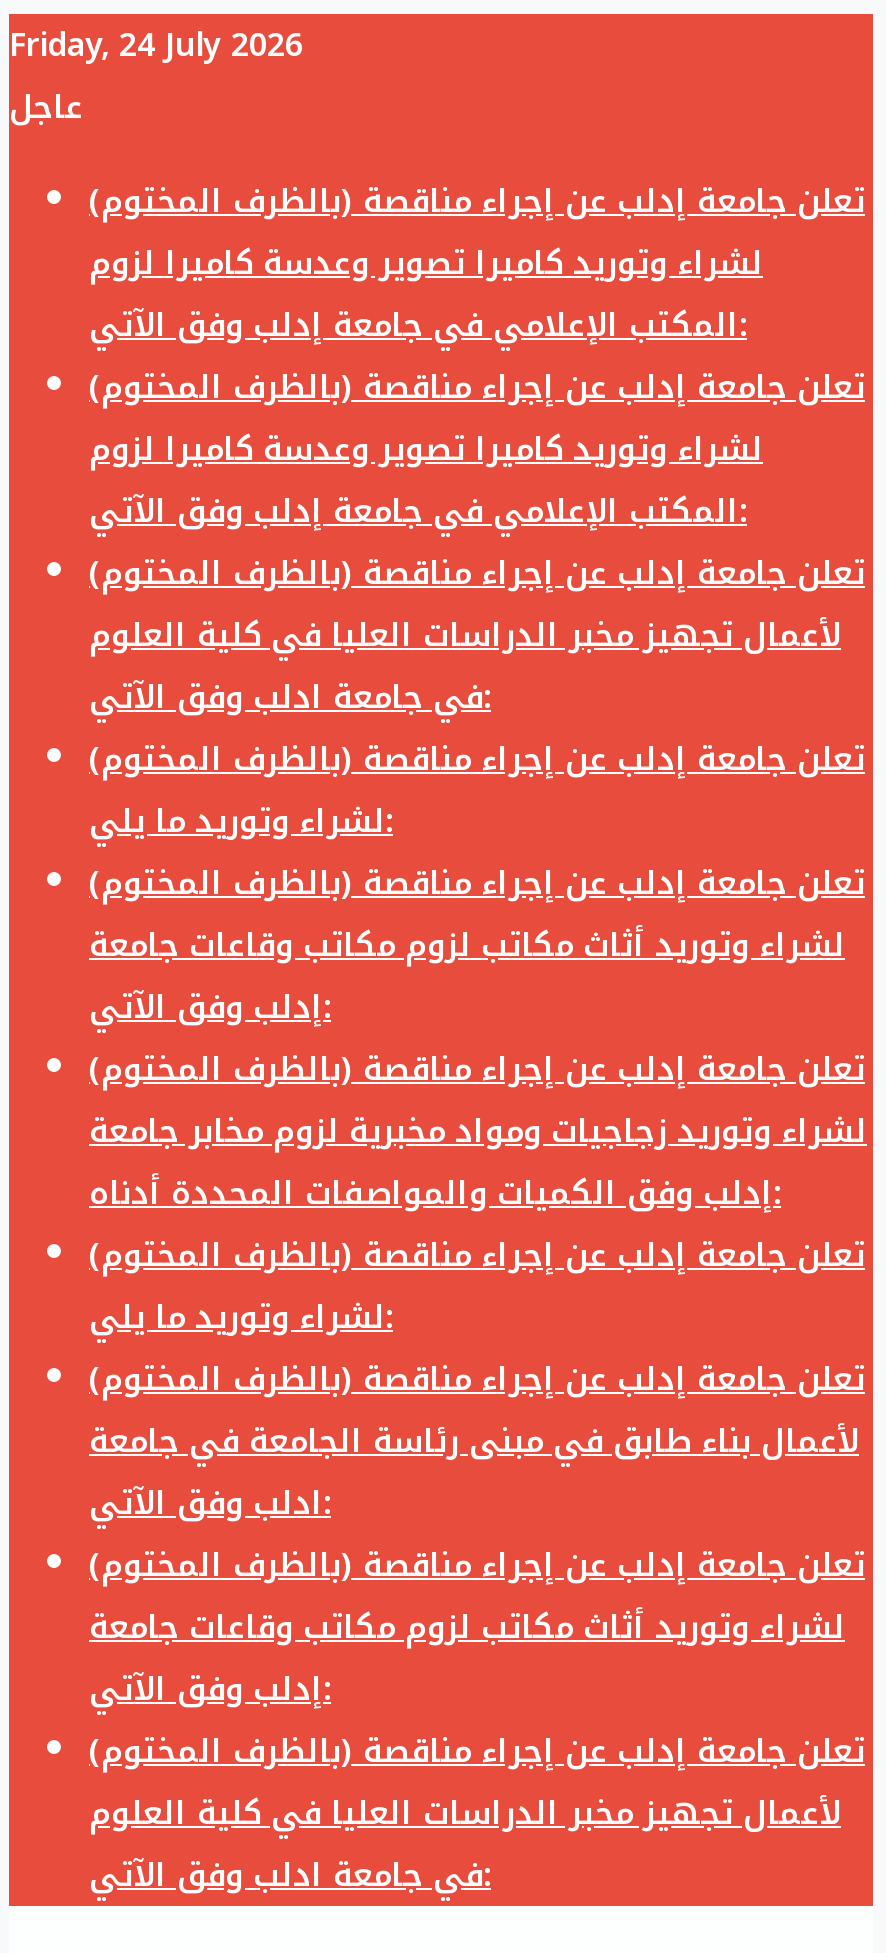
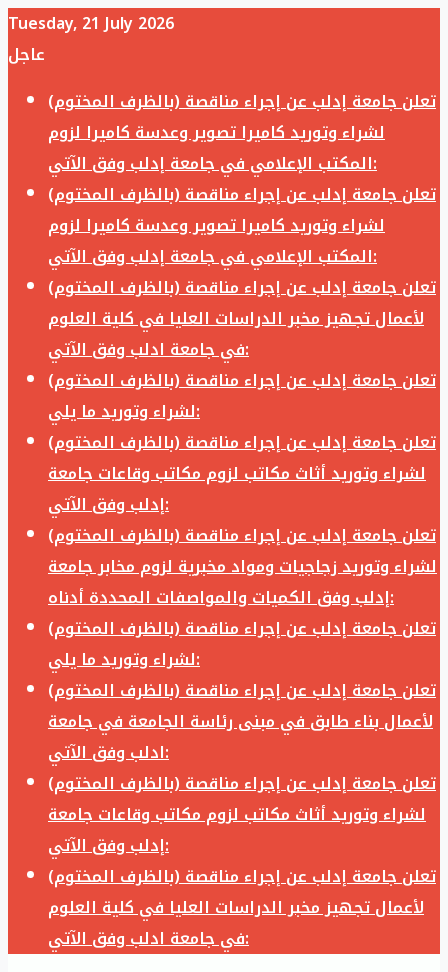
[9,14,303,76] Friday, 24 July 2026 -> [8,8,174,39] Tuesday, 21 July 2026

